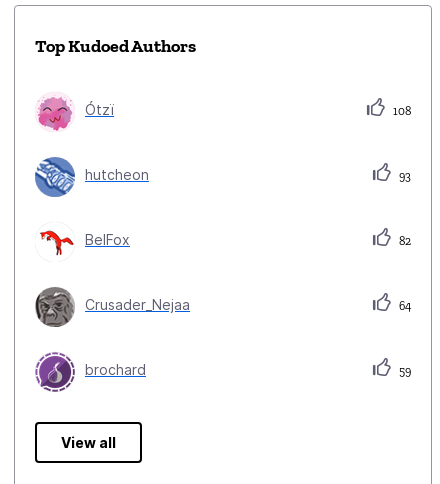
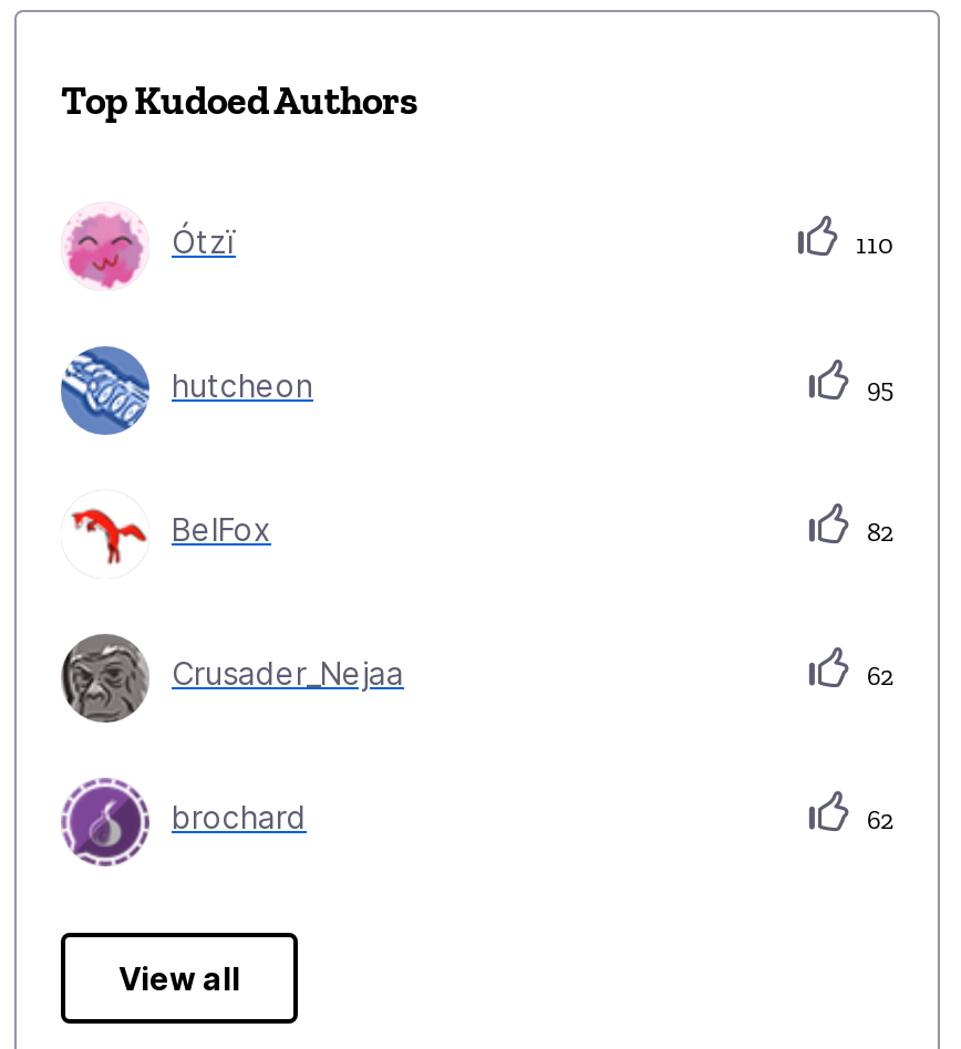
[390,104,411,118] 108 -> [849,229,893,260] 110
[396,169,411,183] 93 -> [860,373,893,404] 95
[396,299,411,313] 64 -> [860,661,893,692] 62
[396,364,411,378] 59 -> [860,804,893,835] 62

